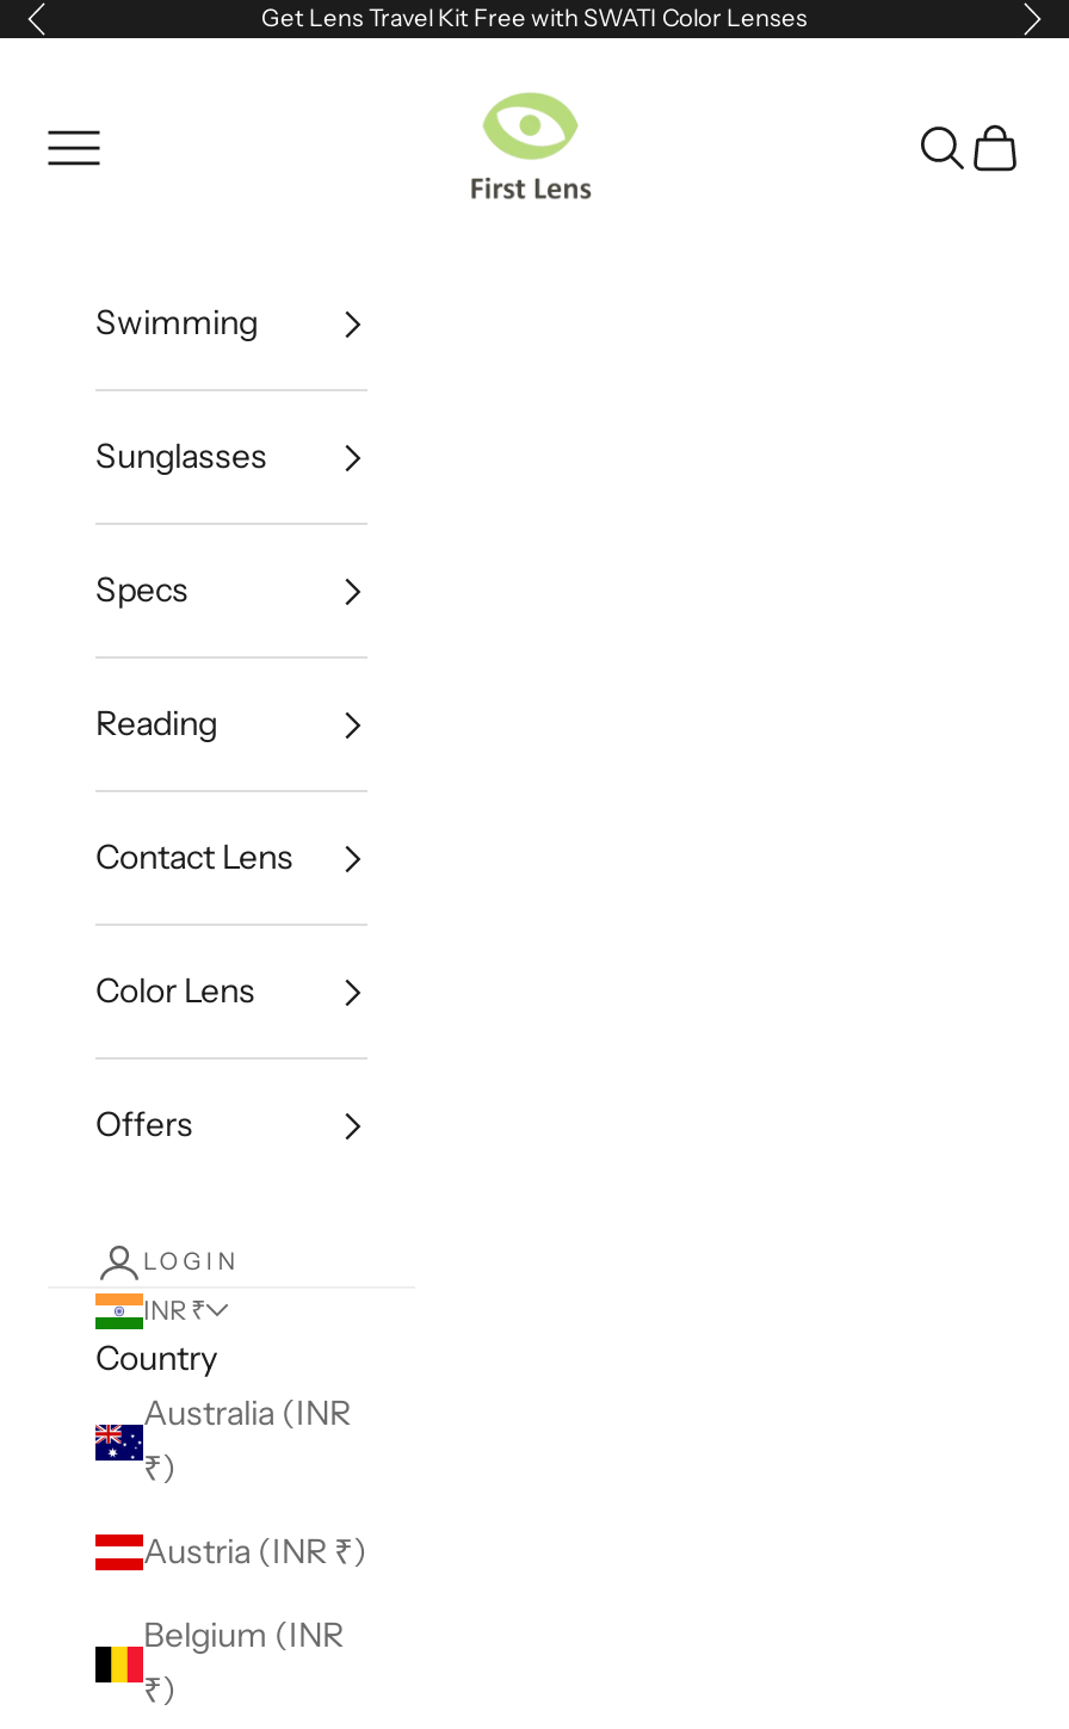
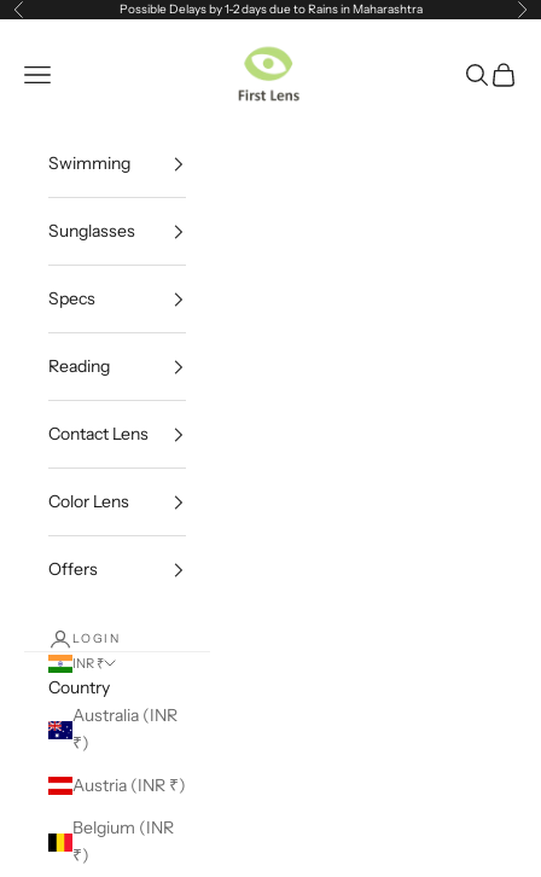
[261,2,808,33] Get Lens Travel Kit Free with SWATI Color Lenses -> [119,1,422,17] Possible Delays by 1-2 days due to Rains in Maharashtra

